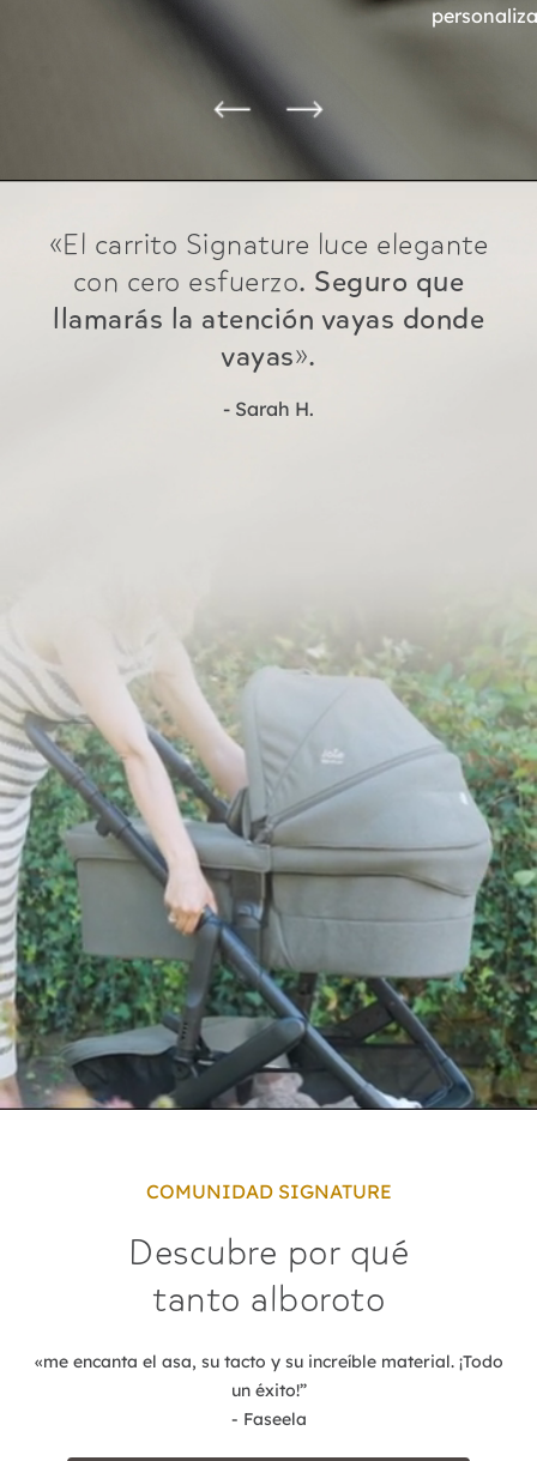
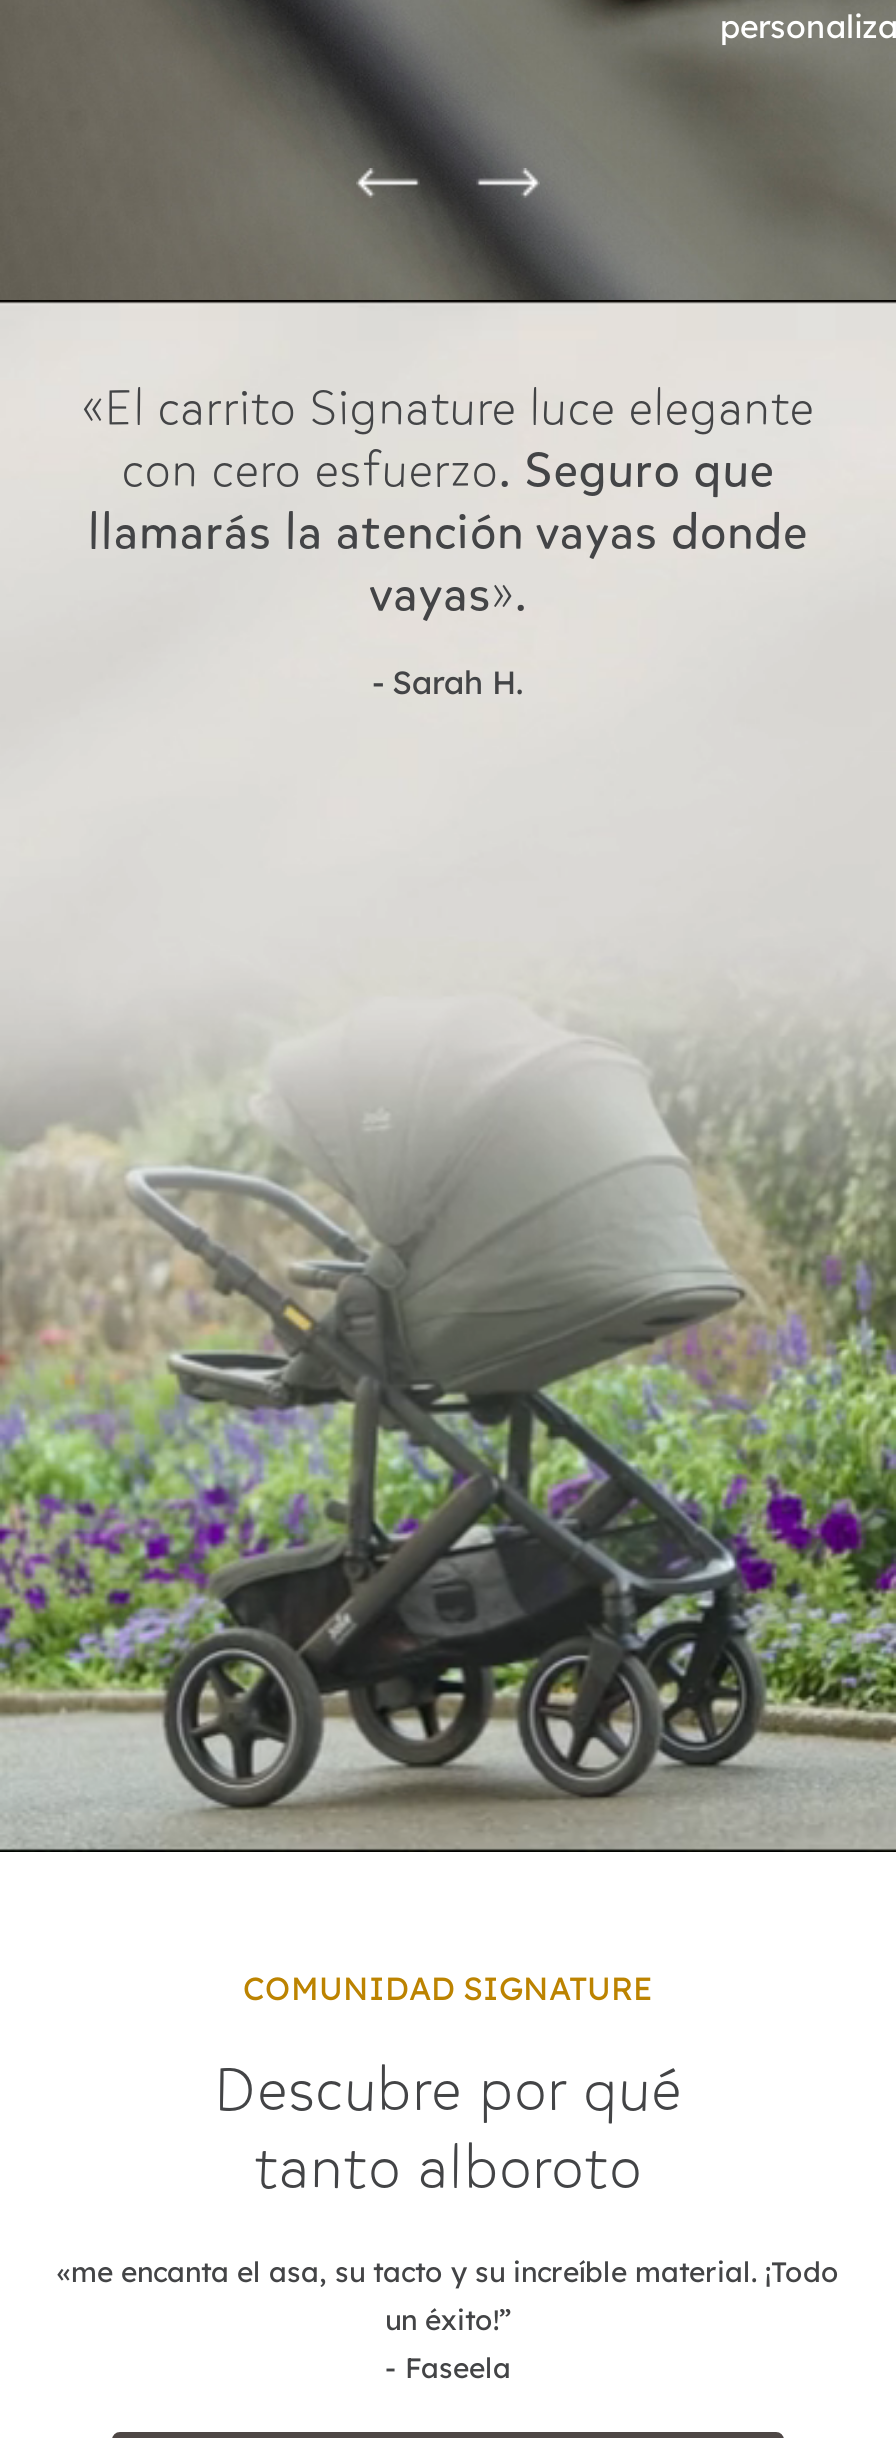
[4,624,533,1110] [image] -> [6,1044,890,1852] [image]

